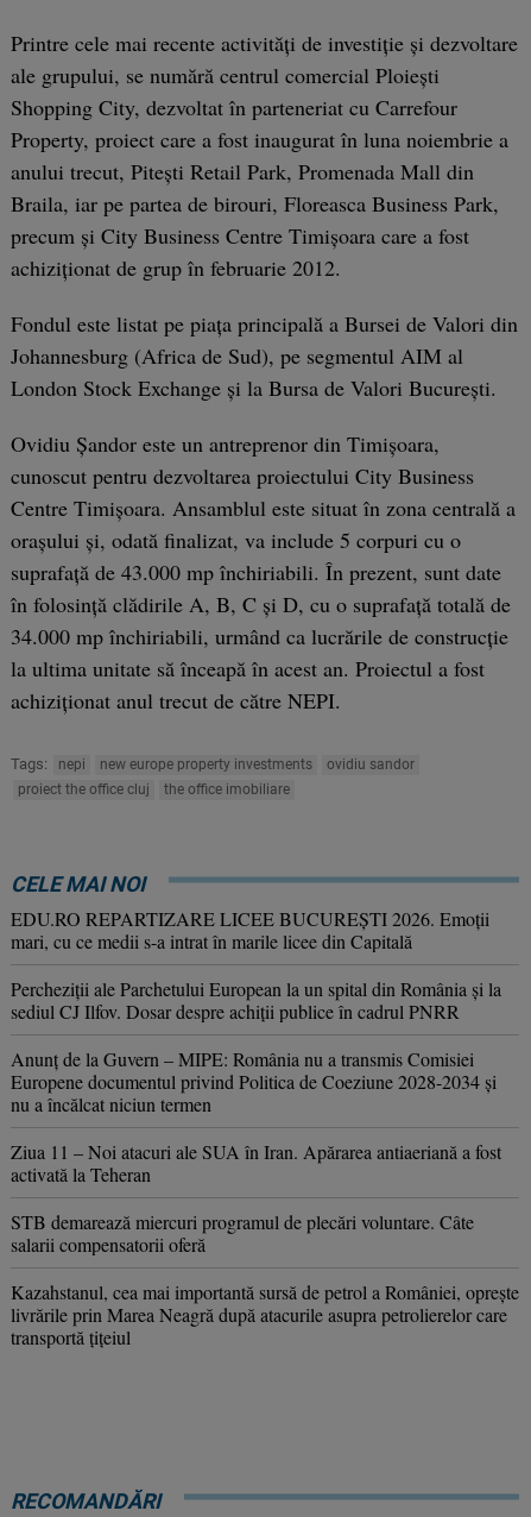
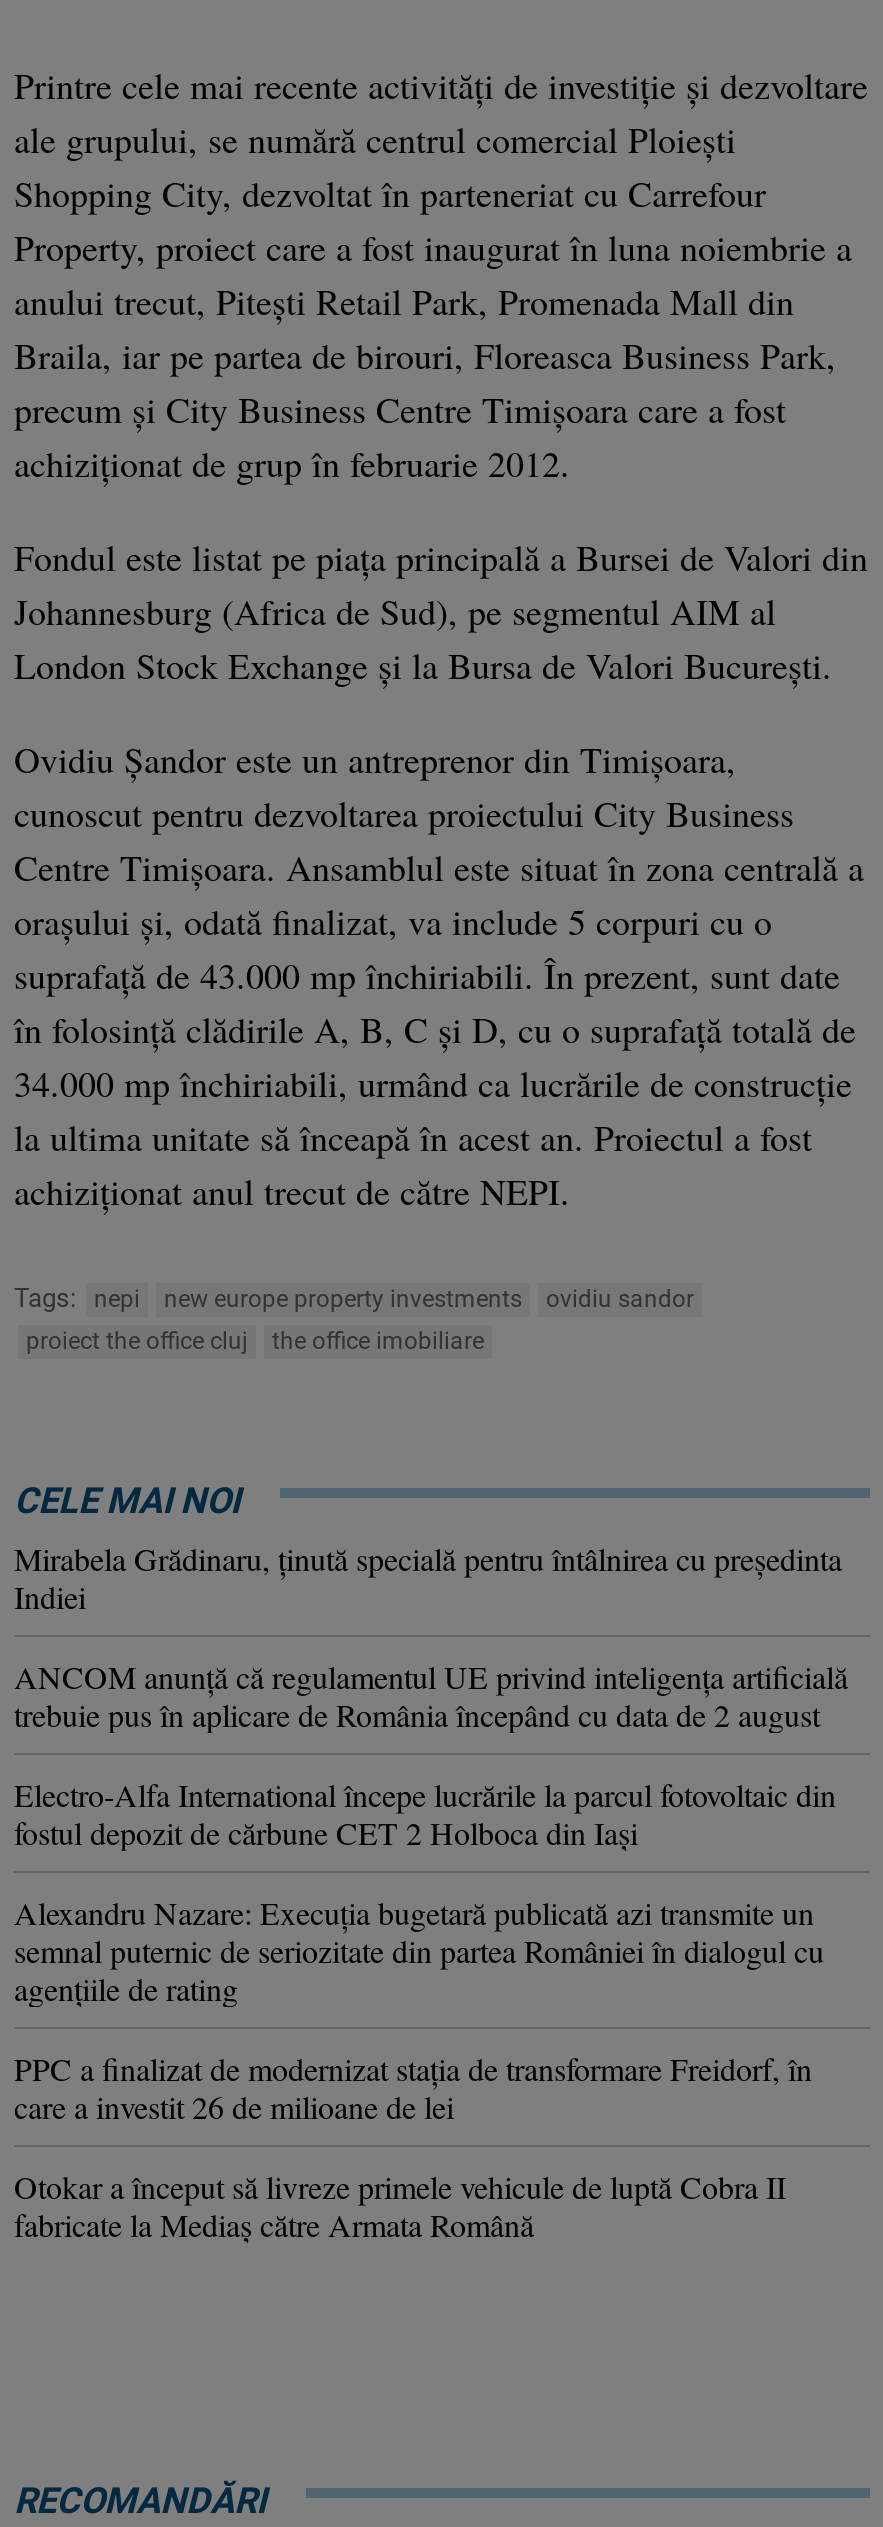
[11,906,489,953] EDU.RO REPARTIZARE LICEE BUCUREŞTI 2026. Emoţii | mari, cu ce medii s-a intrat în marile licee din Capitală -> [14,1537,842,1617] Mirabela Grădinaru, ţinută specială pentru întâlnirea cu preşedinta | Indiei
[11,976,501,1023] Percheziţii ale Parchetului European la un spital din România şi la | sediul CJ Ilfov. Dosar despre achiţii publice în cadrul PNRR -> [14,1655,848,1735] ANCOM anunță că regulamentul UE privind inteligenţa artificială | trebuie pus în aplicare de România începând cu data de 2 august
[11,1046,497,1116] Anunţ de la Guvern – MIPE: România nu a transmis Comisiei | Europene documentul privind Politica de Coeziune 2028-2034 şi | nu a încălcat niciun termen -> [14,1773,836,1853] Electro-Alfa International începe lucrările la parcul fotovoltaic din | fostul depozit de cărbune CET 2 Holboca din Iași
[11,1139,501,1186] Ziua 11 – Noi atacuri ale SUA în Iran. Apărarea antiaeriană a fost | activată la Teheran -> [14,1891,824,2009] Alexandru Nazare: Execuția bugetară publicată azi transmite un | semnal puternic de seriozitate din partea României în dialogul cu | agențiile de rating
[11,1209,474,1256] STB demarează miercuri programul de plecări voluntare. Câte | salarii compensatorii oferă -> [14,2047,812,2127] PPC a finalizat de modernizat stația de transformare Freidorf, în | care a investit 26 de milioane de lei
[11,1279,519,1349] Kazahstanul, cea mai importantă sursă de petrol a României, oprește | livrările prin Marea Neagră după atacurile asupra petrolierelor care | transportă țițeiul -> [14,2165,786,2245] Otokar a început să livreze primele vehicule de luptă Cobra II | fabricate la Mediaș către Armata Română

